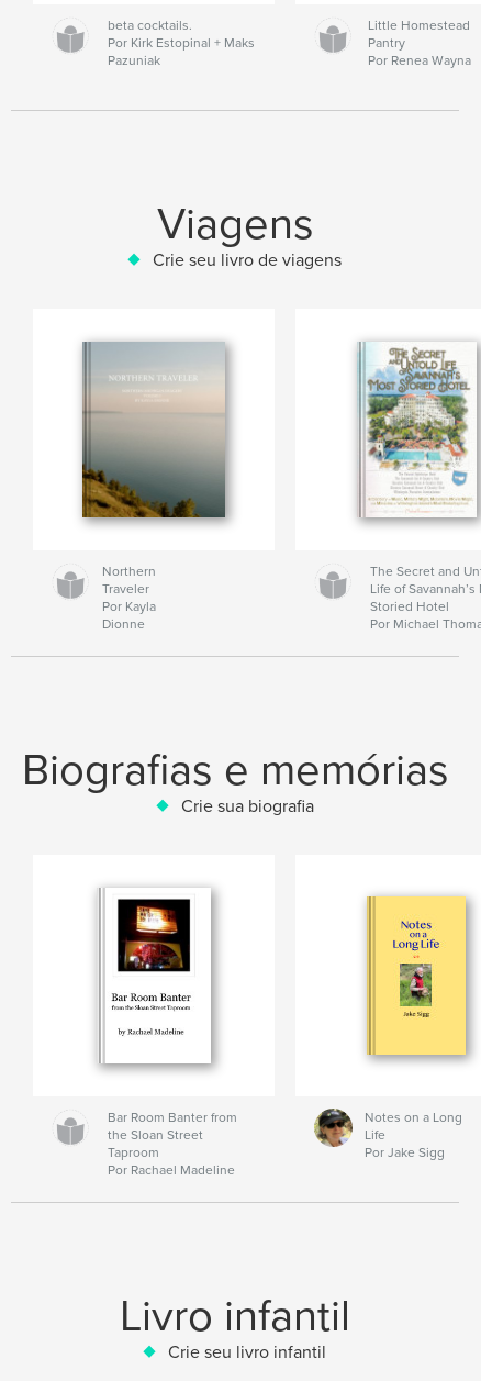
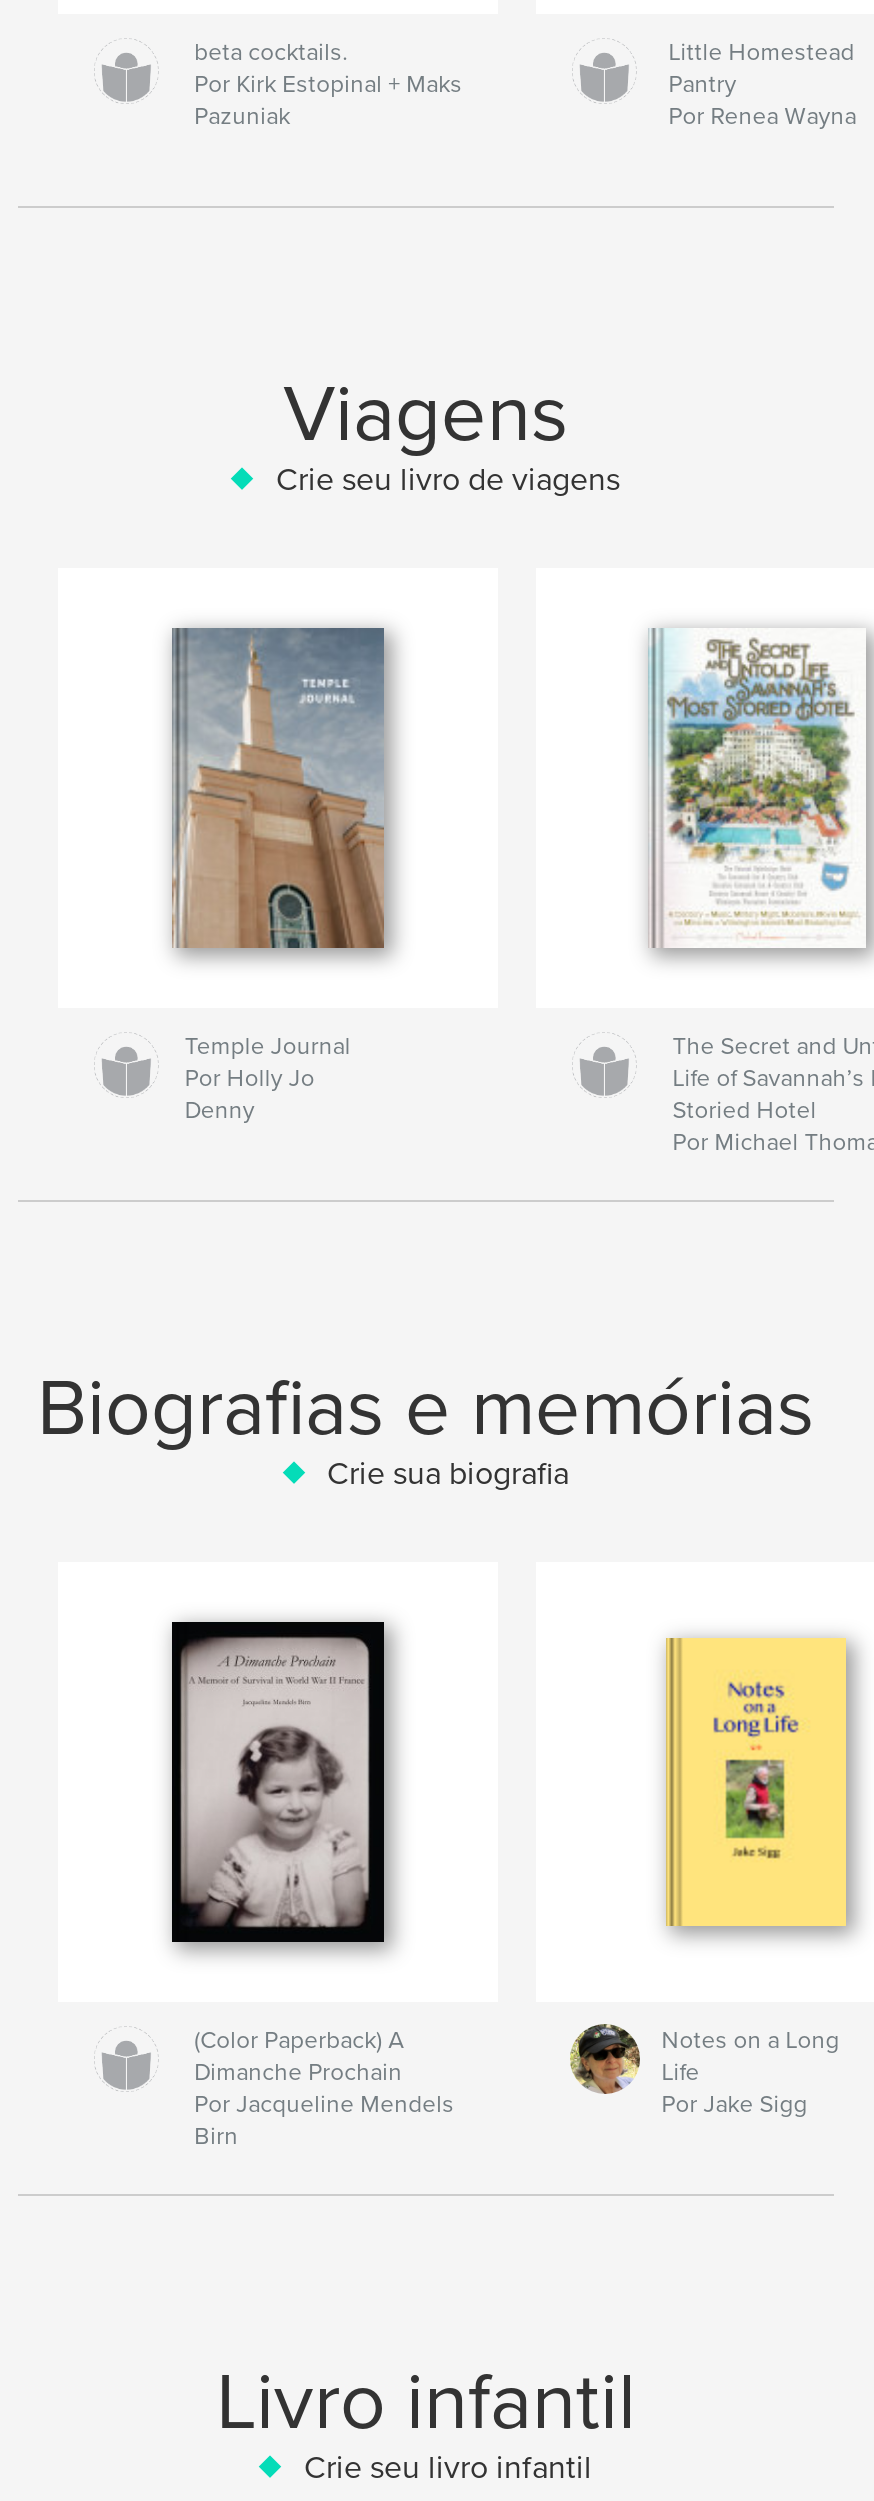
[80,341,233,632] [image] | Northern | Traveler | Por Kayla | Dionne -> [146,628,420,1124] [image] | Temple Journal | Por Holly Jo | Denny
[96,888,212,1065] [image] -> [170,1620,386,1944] [image]
[108,1110,237,1178] Bar Room Banter from | the Sloan Street | Taproom | Por Rachael Madeline -> [194,2026,454,2150] (Color Paperback) A | Dimanche Prochain | Por Jacqueline Mendels | Birn

